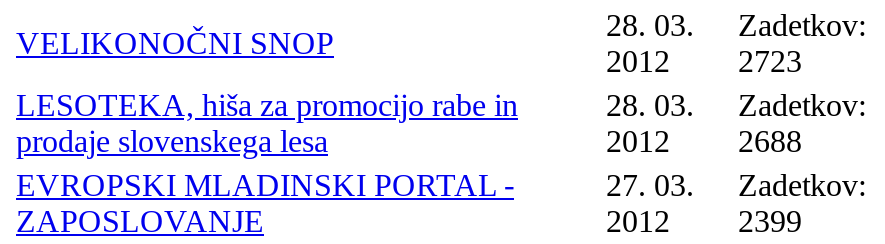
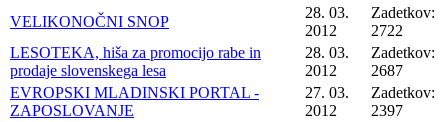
[738,44,802,78] 2723 -> [371,22,403,39] 2722
[606,124,802,158] 2012 2688 -> [305,62,403,79] 2012 2687
[606,204,802,238] 2012 2399 -> [305,102,403,119] 2012 2397

